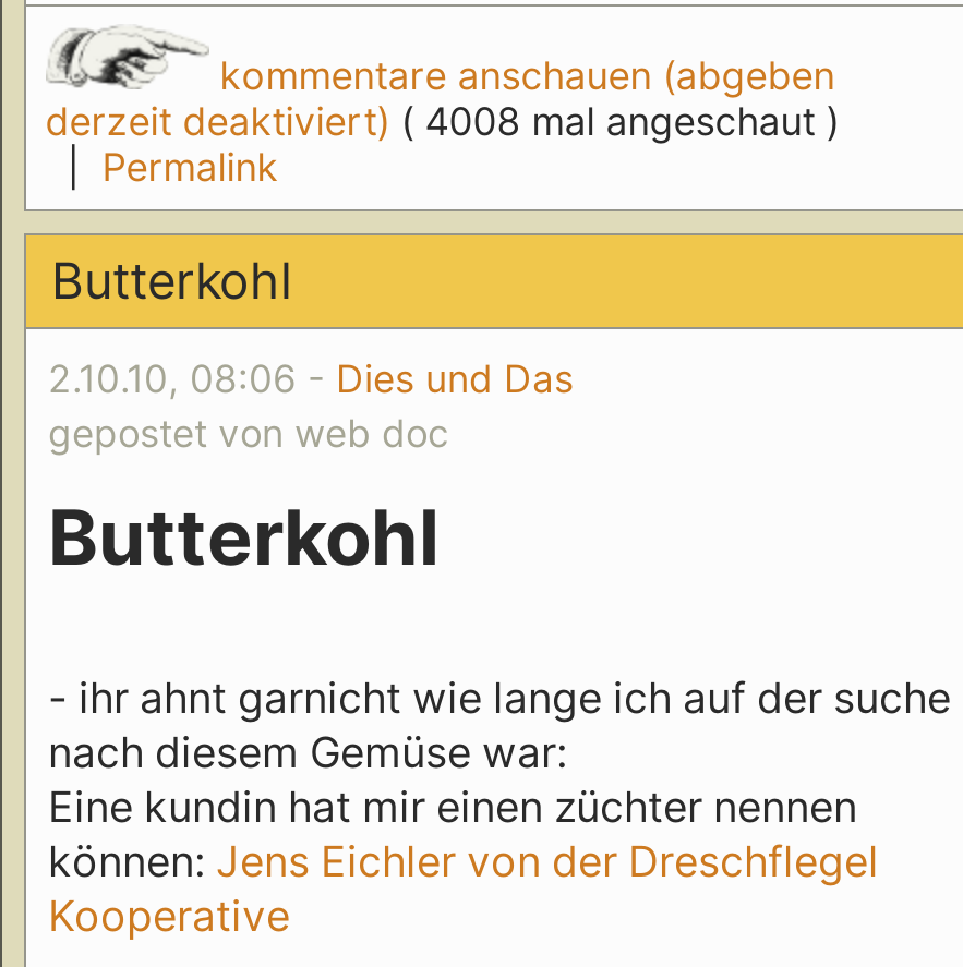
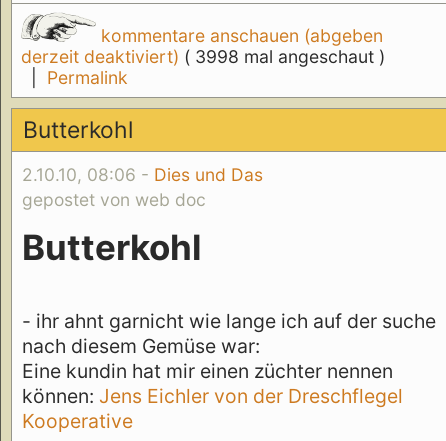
[45,99,839,145] derzeit deaktiviert) ( 4008 mal angeschaut ) -> [21,46,385,67] derzeit deaktiviert) ( 3998 mal angeschaut )

